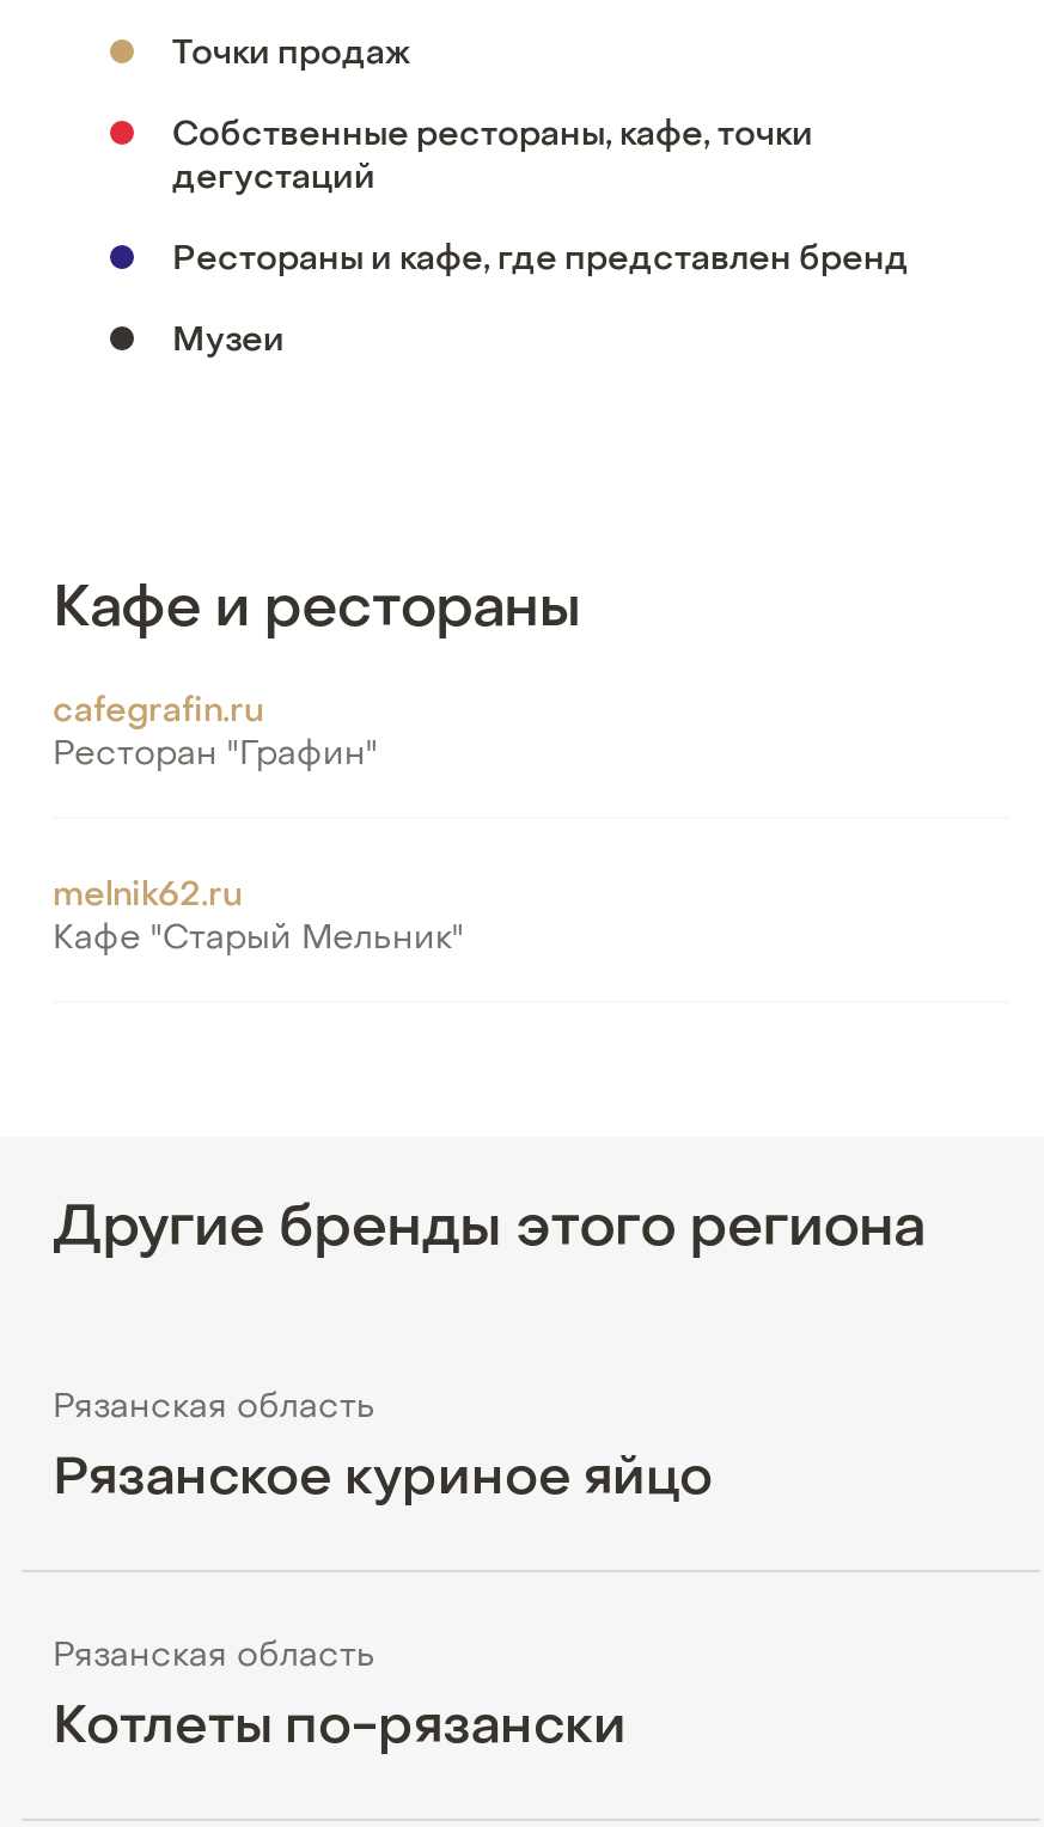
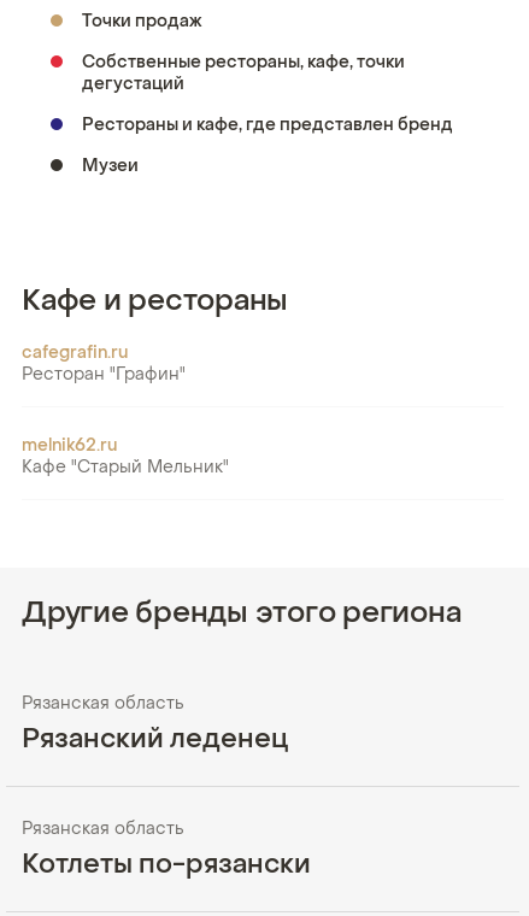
[53,1456,713,1506] Рязанское куриное яйцо -> [22,728,288,754] Рязанский леденец

